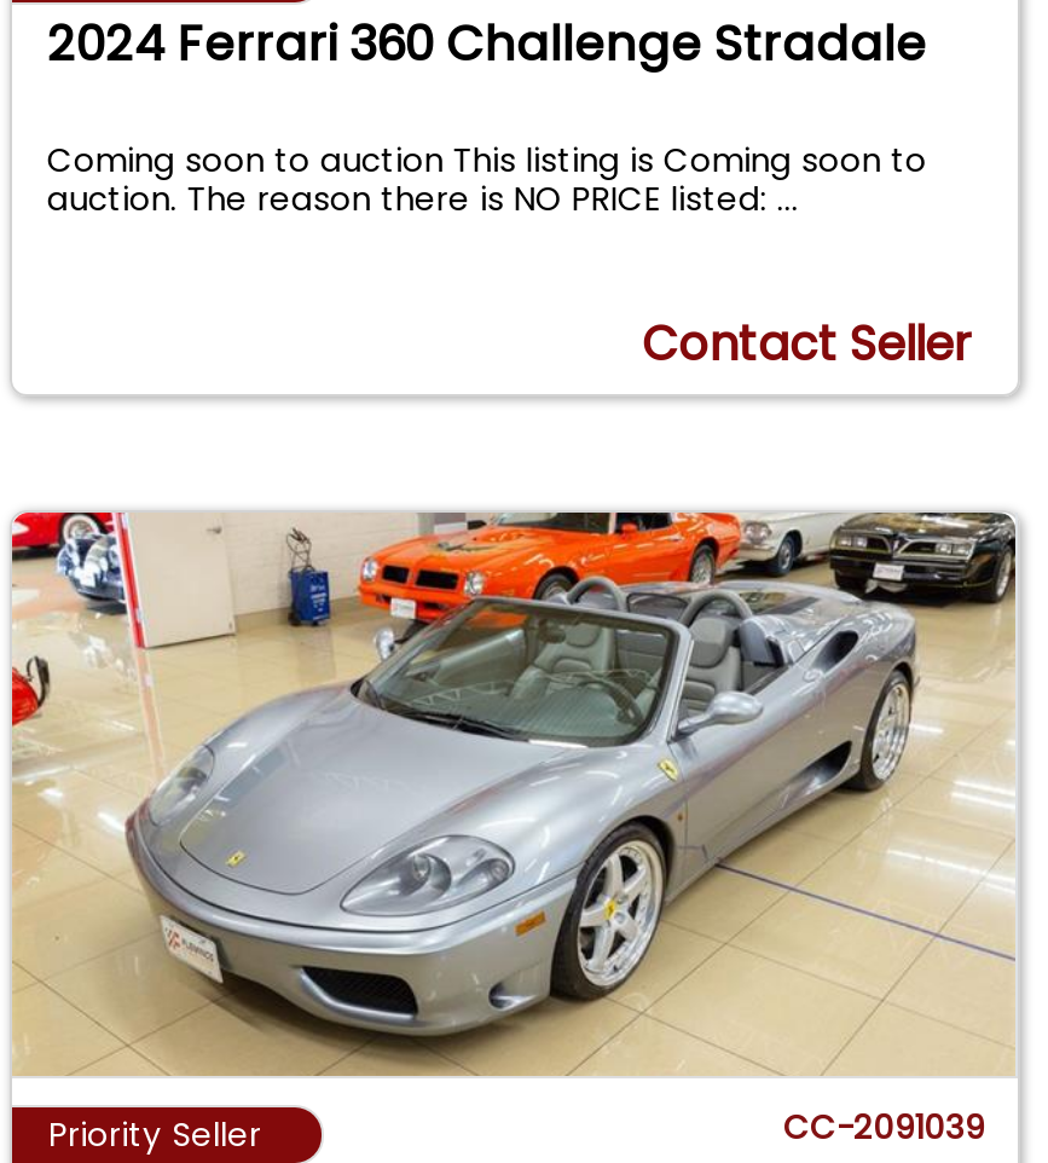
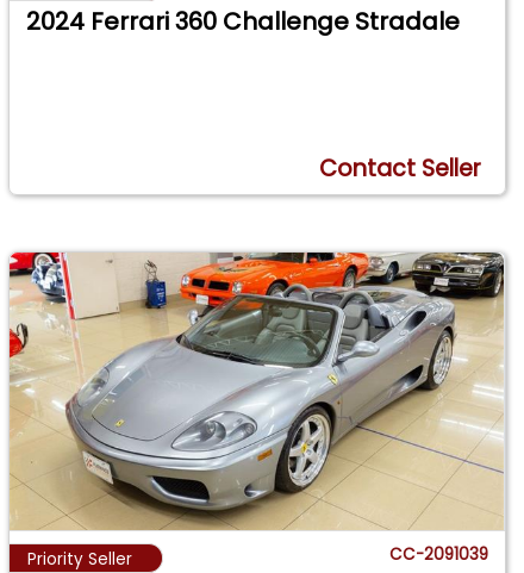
[47,137,927,222] Coming soon to auction This listing is Coming soon to | auction. The reason there is NO PRICE listed:... -> none

